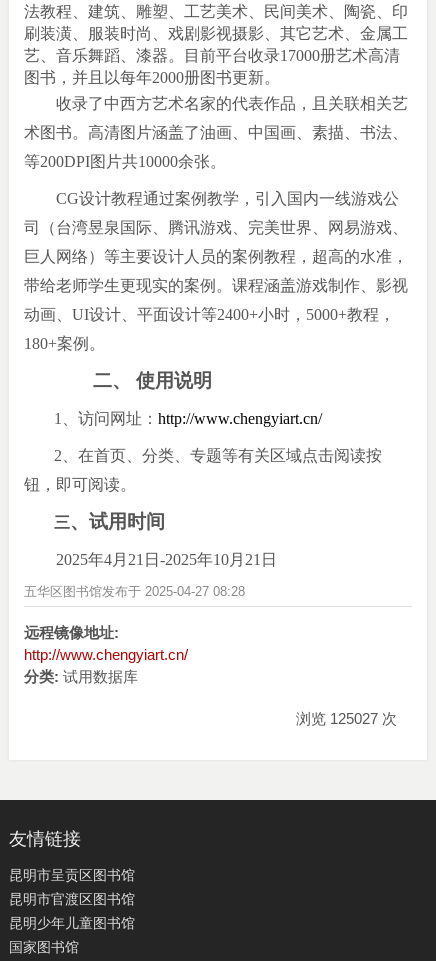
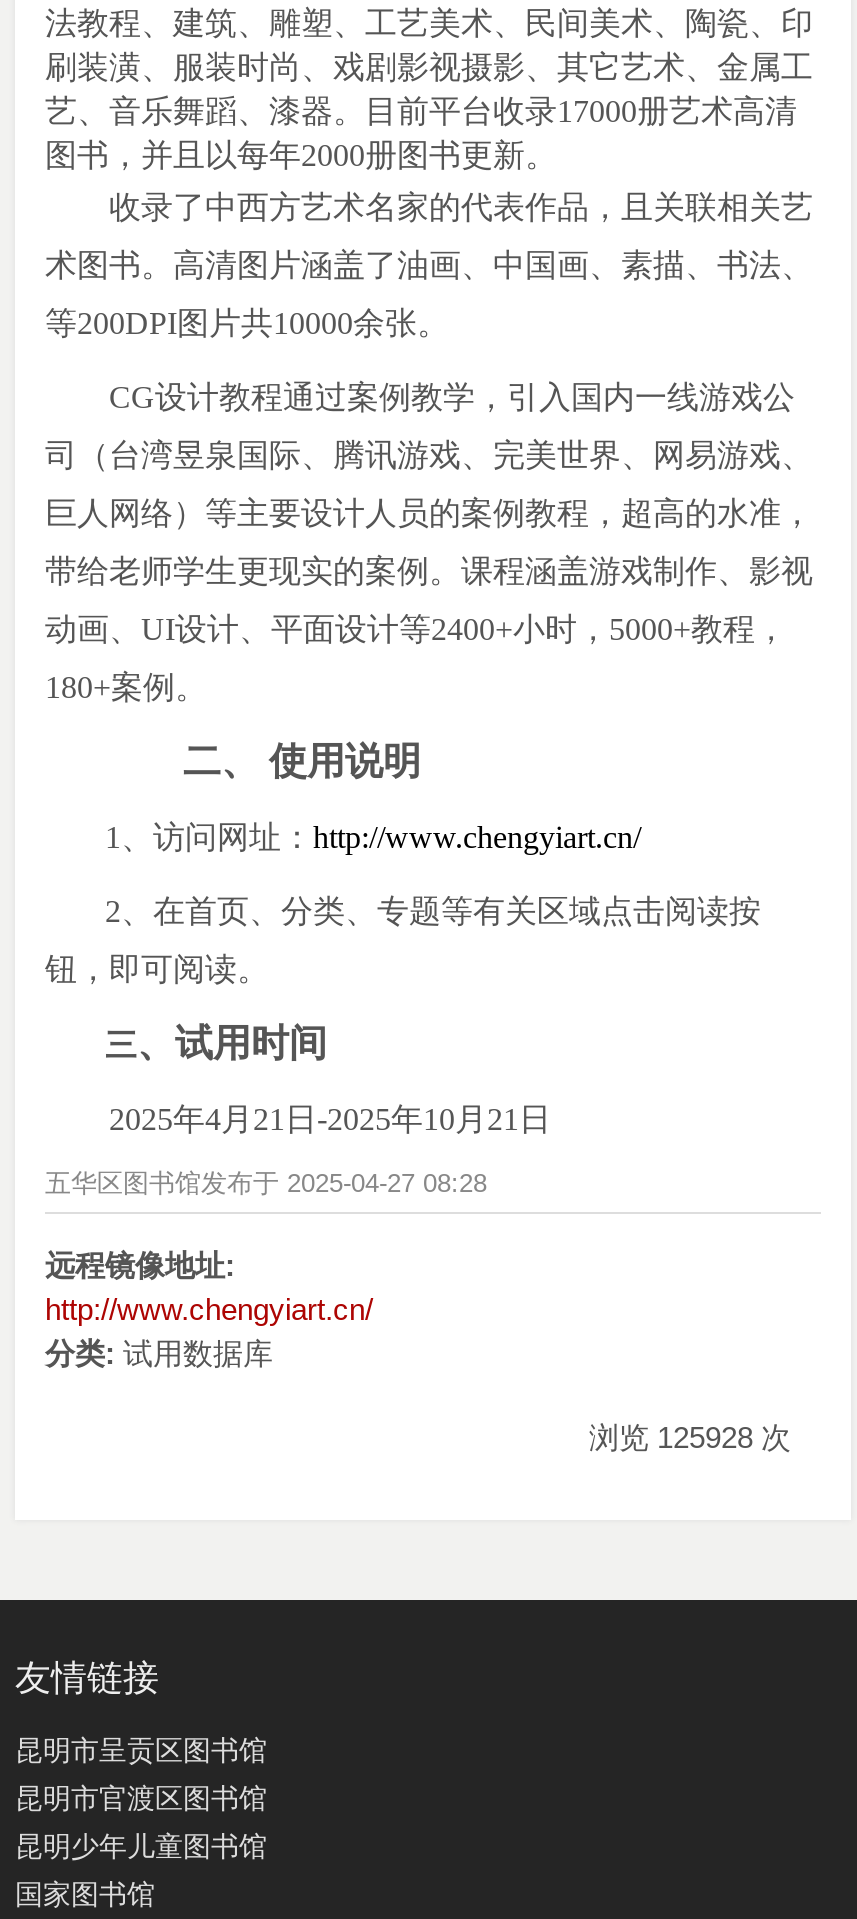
[296,710,397,727] 浏览 125027 次 -> [589,1420,791,1454] 浏览 125928 次

